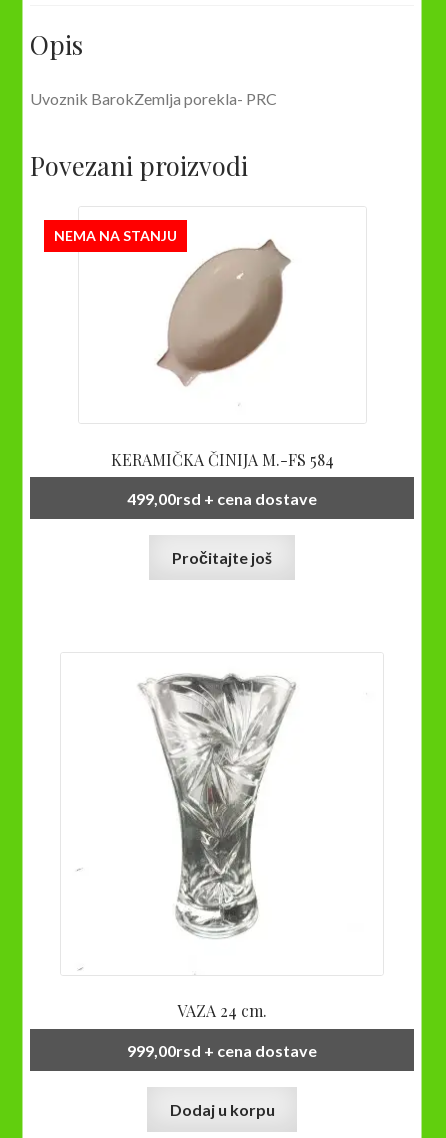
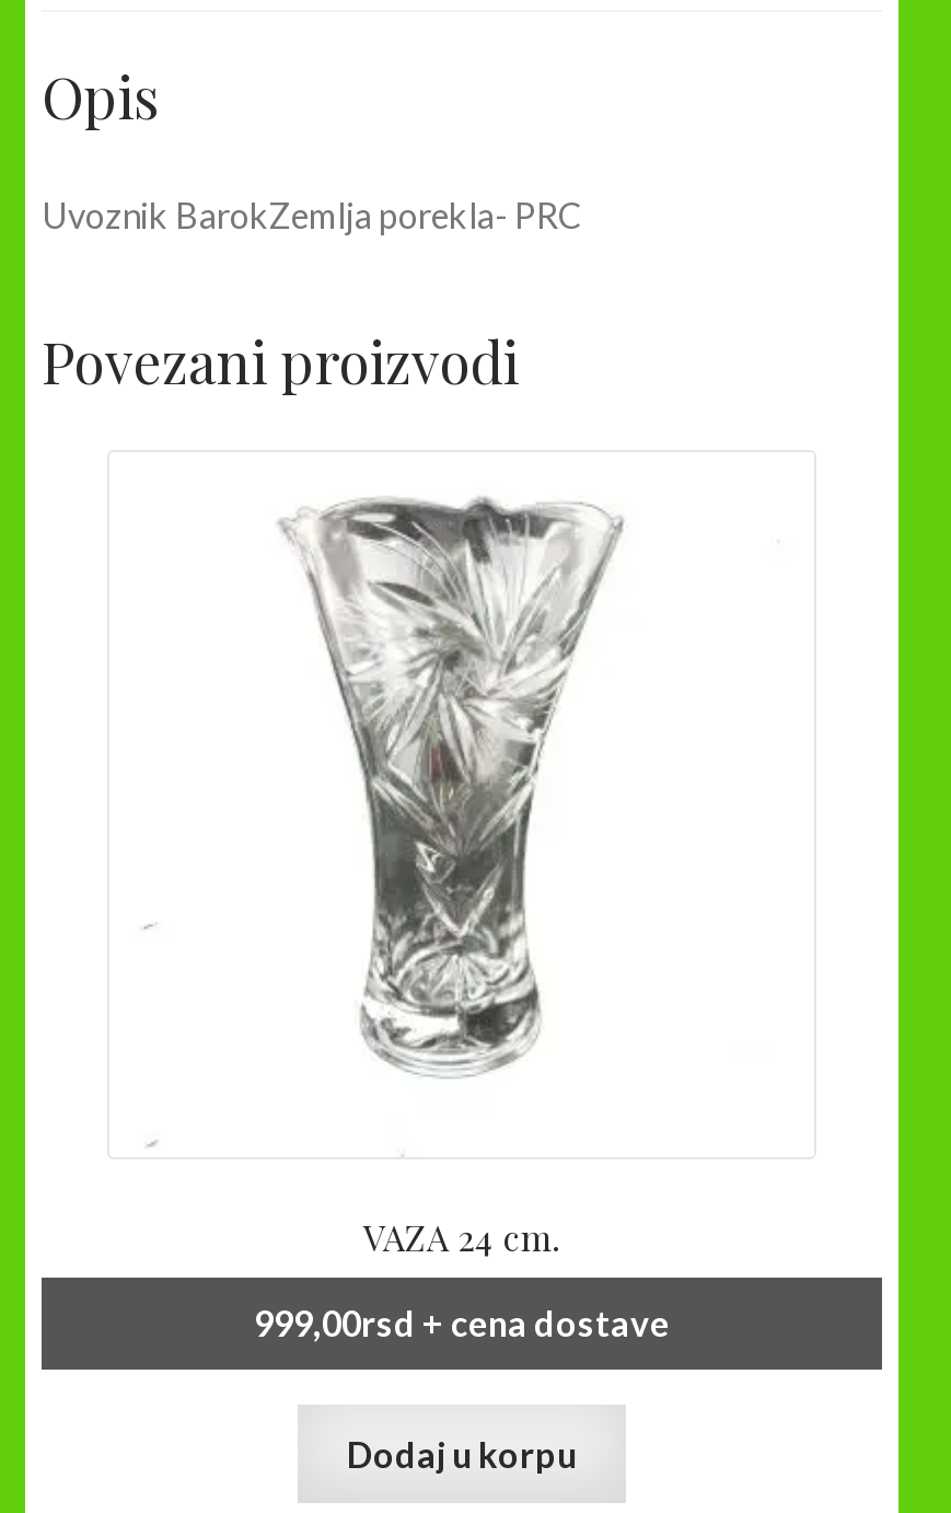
[44,227,291,387] [image] | NEMA NA STANJU -> none
[110,449,333,567] KERAMIČKA ČINIJA M.-FS 584 | 499,00rsd + cena dostave | Pročitajte još -> none

